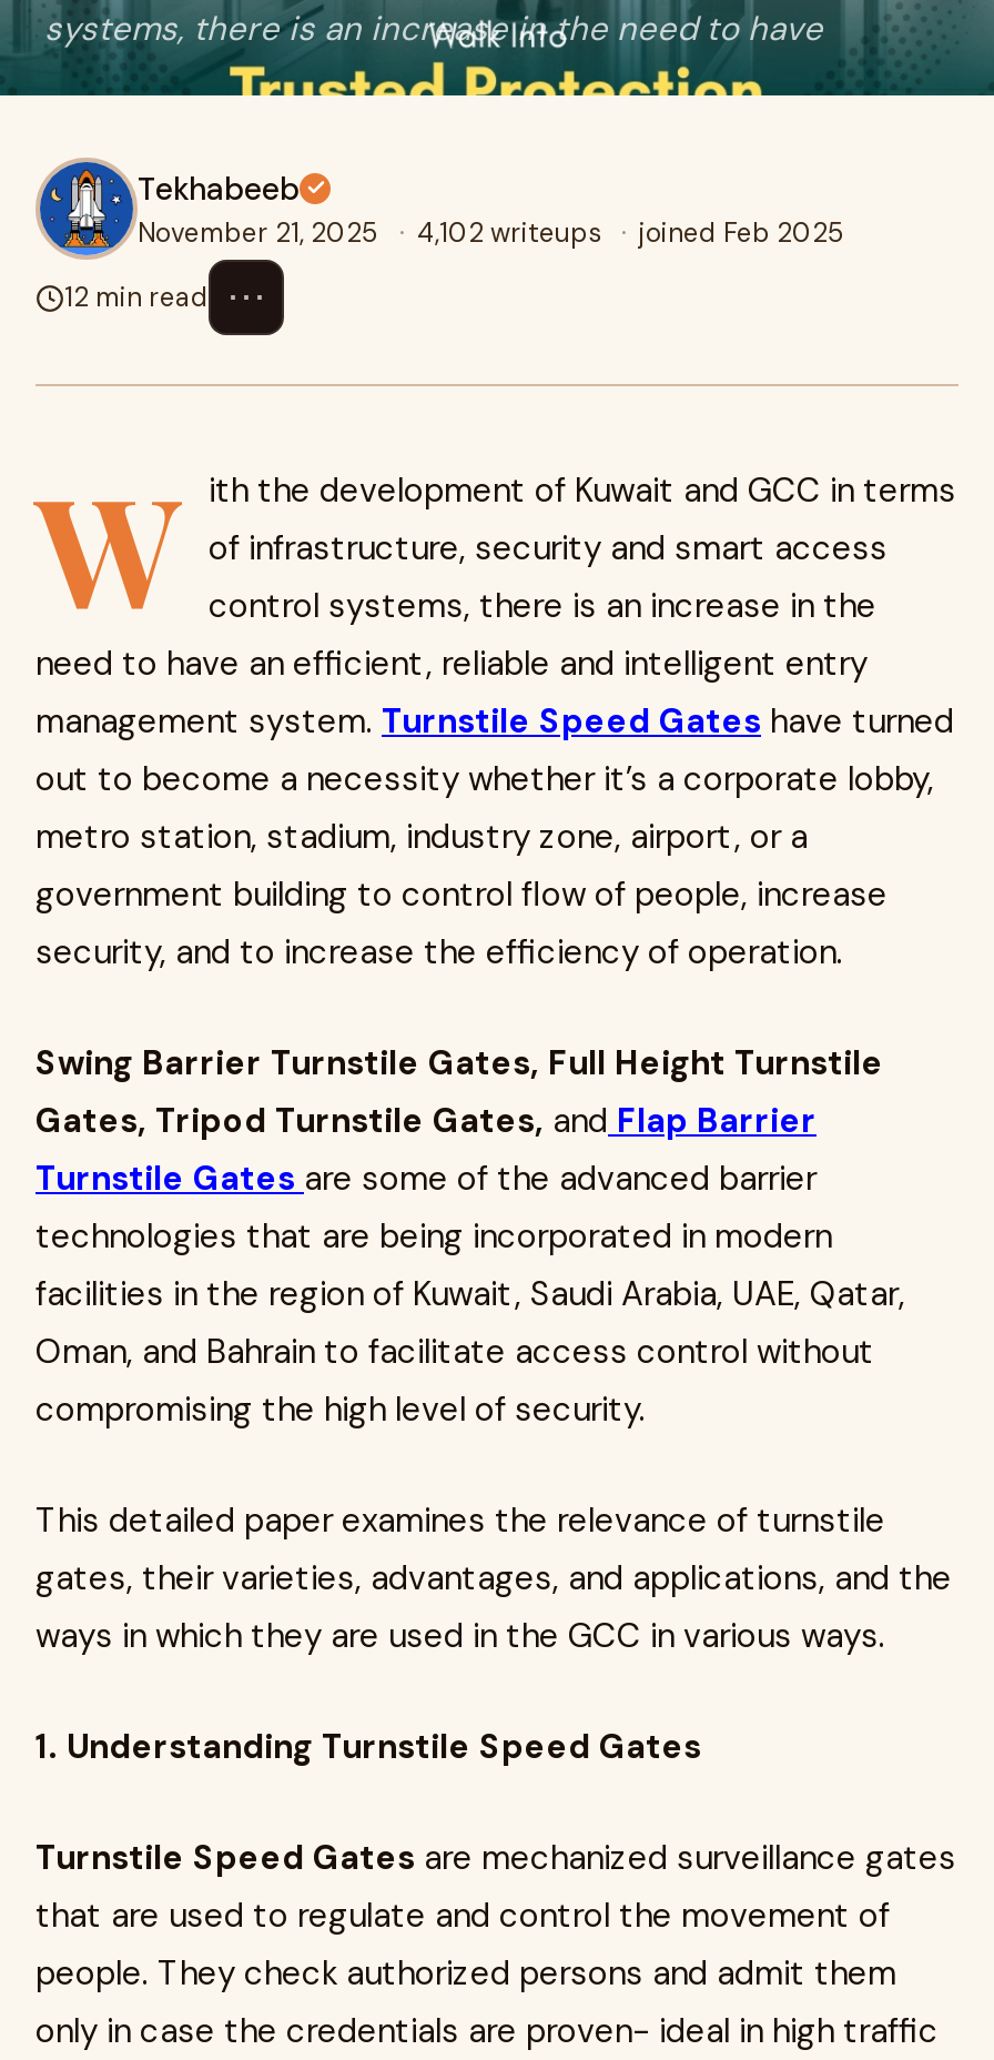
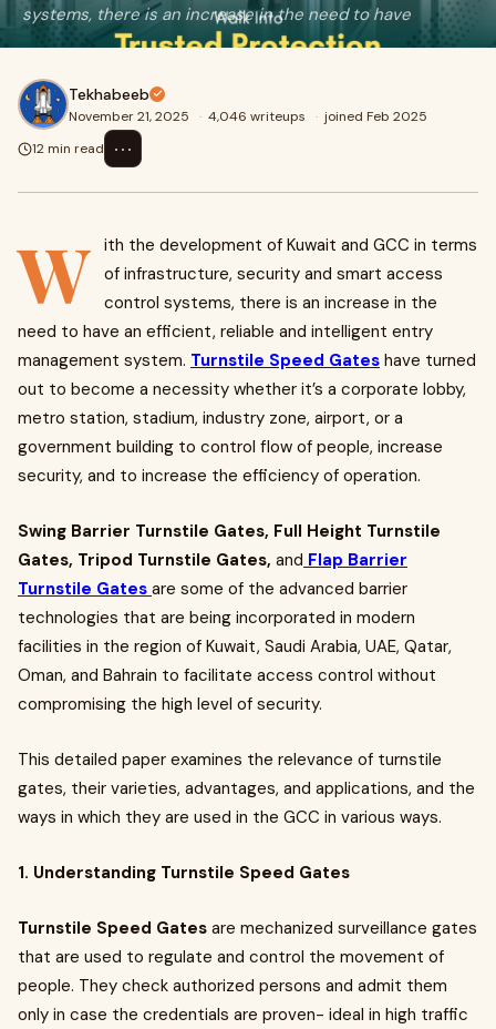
[138,214,845,250] November 21, 2025 4,102 writeups joined Feb 2025 -> [69,107,427,125] November 21, 2025 4,046 writeups joined Feb 2025

